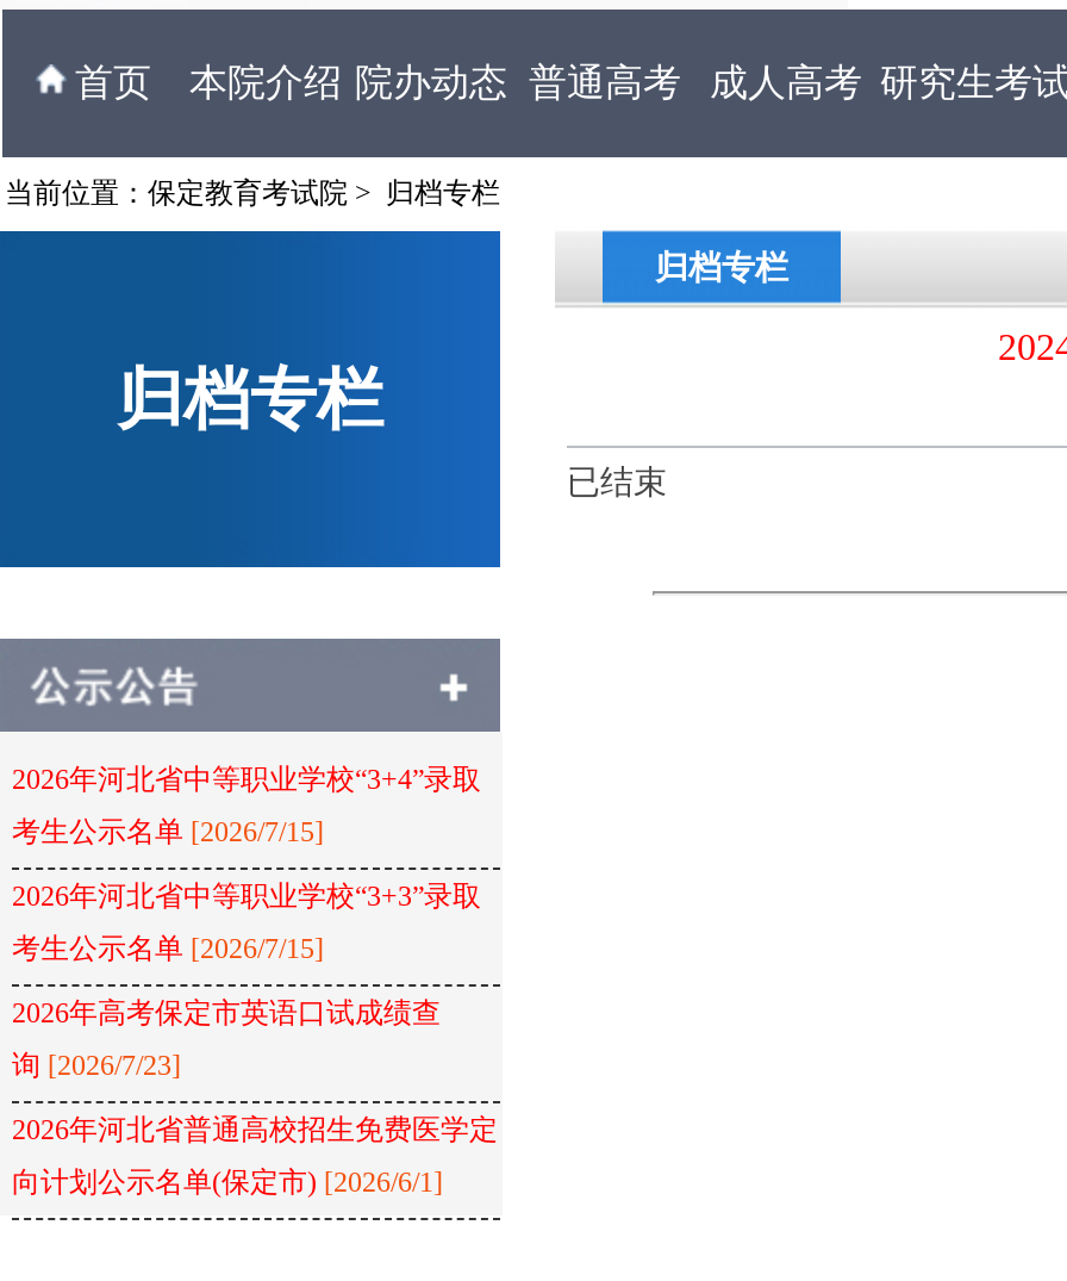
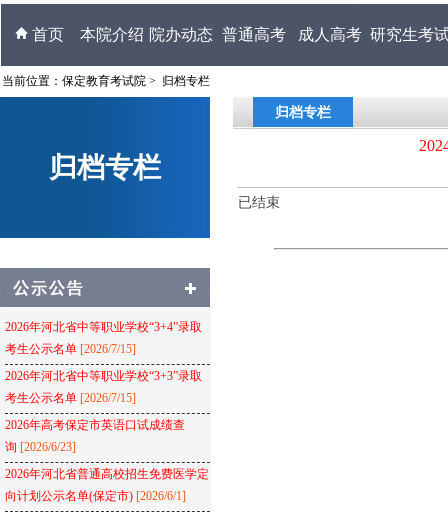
[12,1049,181,1082] 询[2026/7/23] -> [5,440,76,454] 询[2026/6/23]

